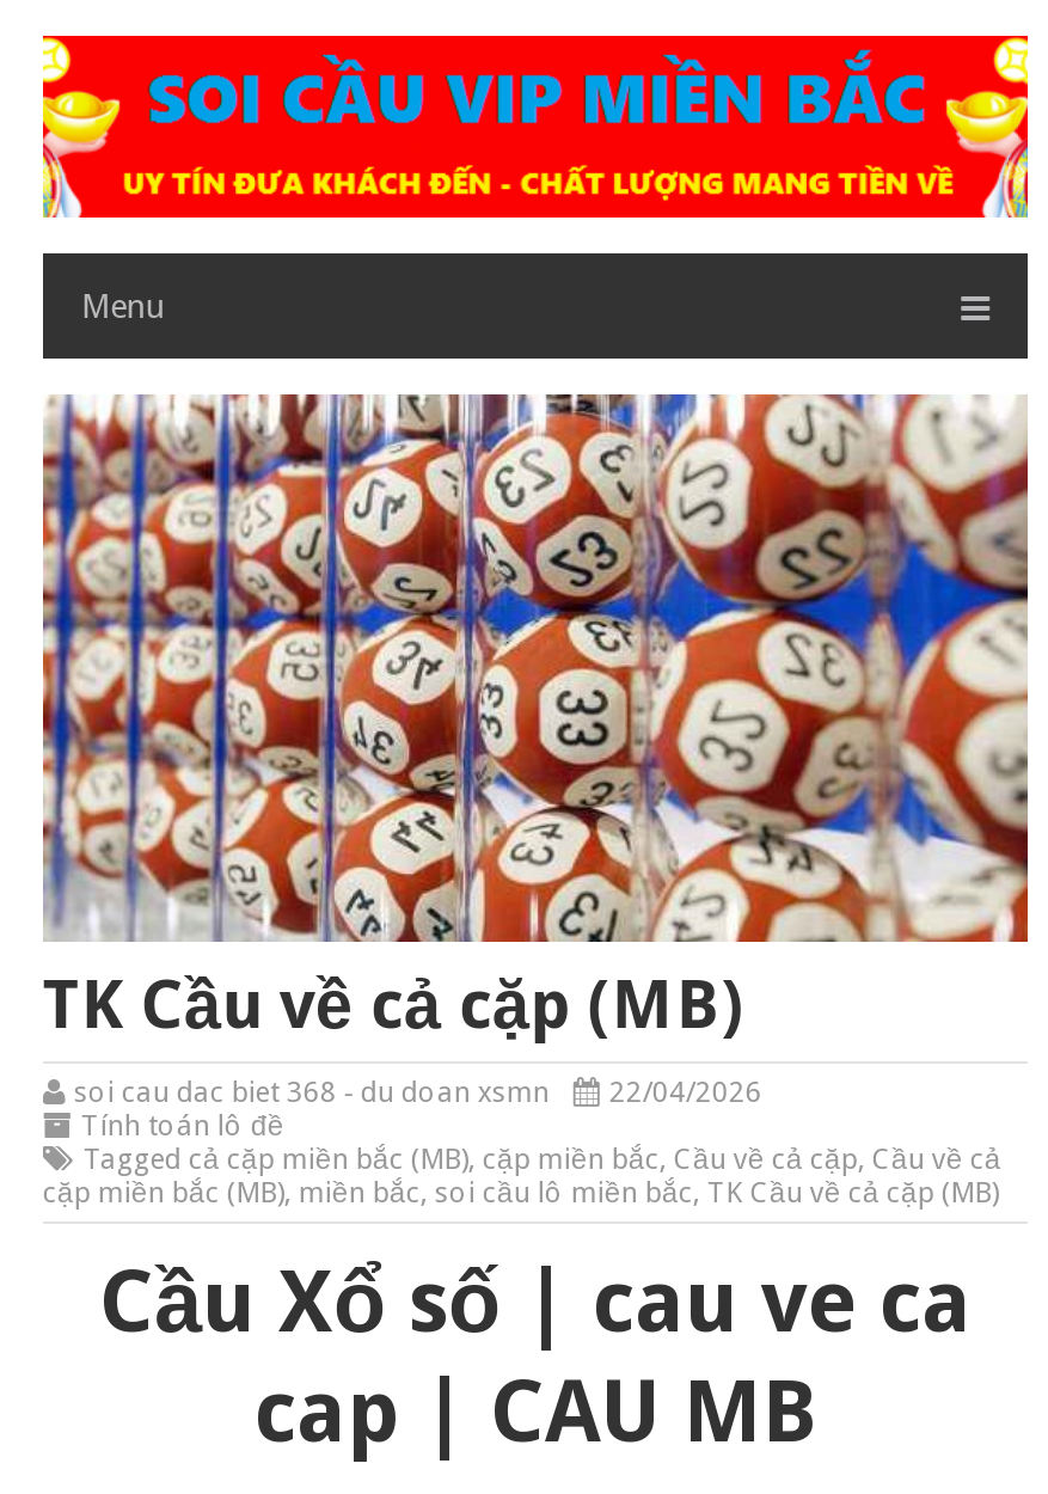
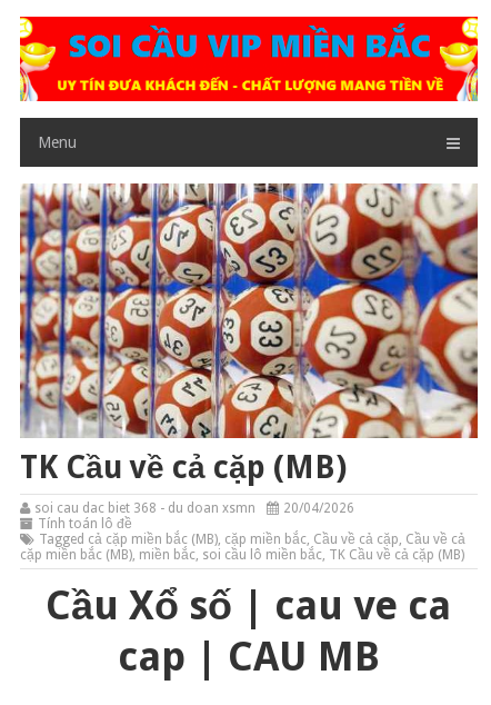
[74,1076,762,1109] soi cau dac biet 368 - du doan xsmn 22/04/2026 -> [34,500,354,516] soi cau dac biet 368 - du doan xsmn 20/04/2026

